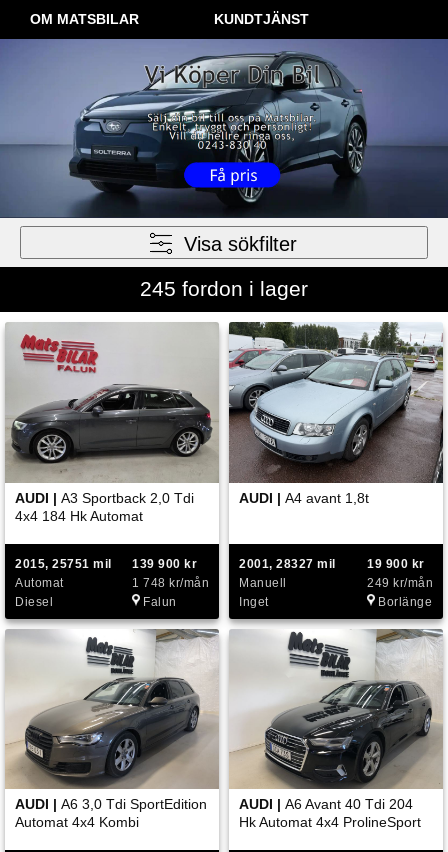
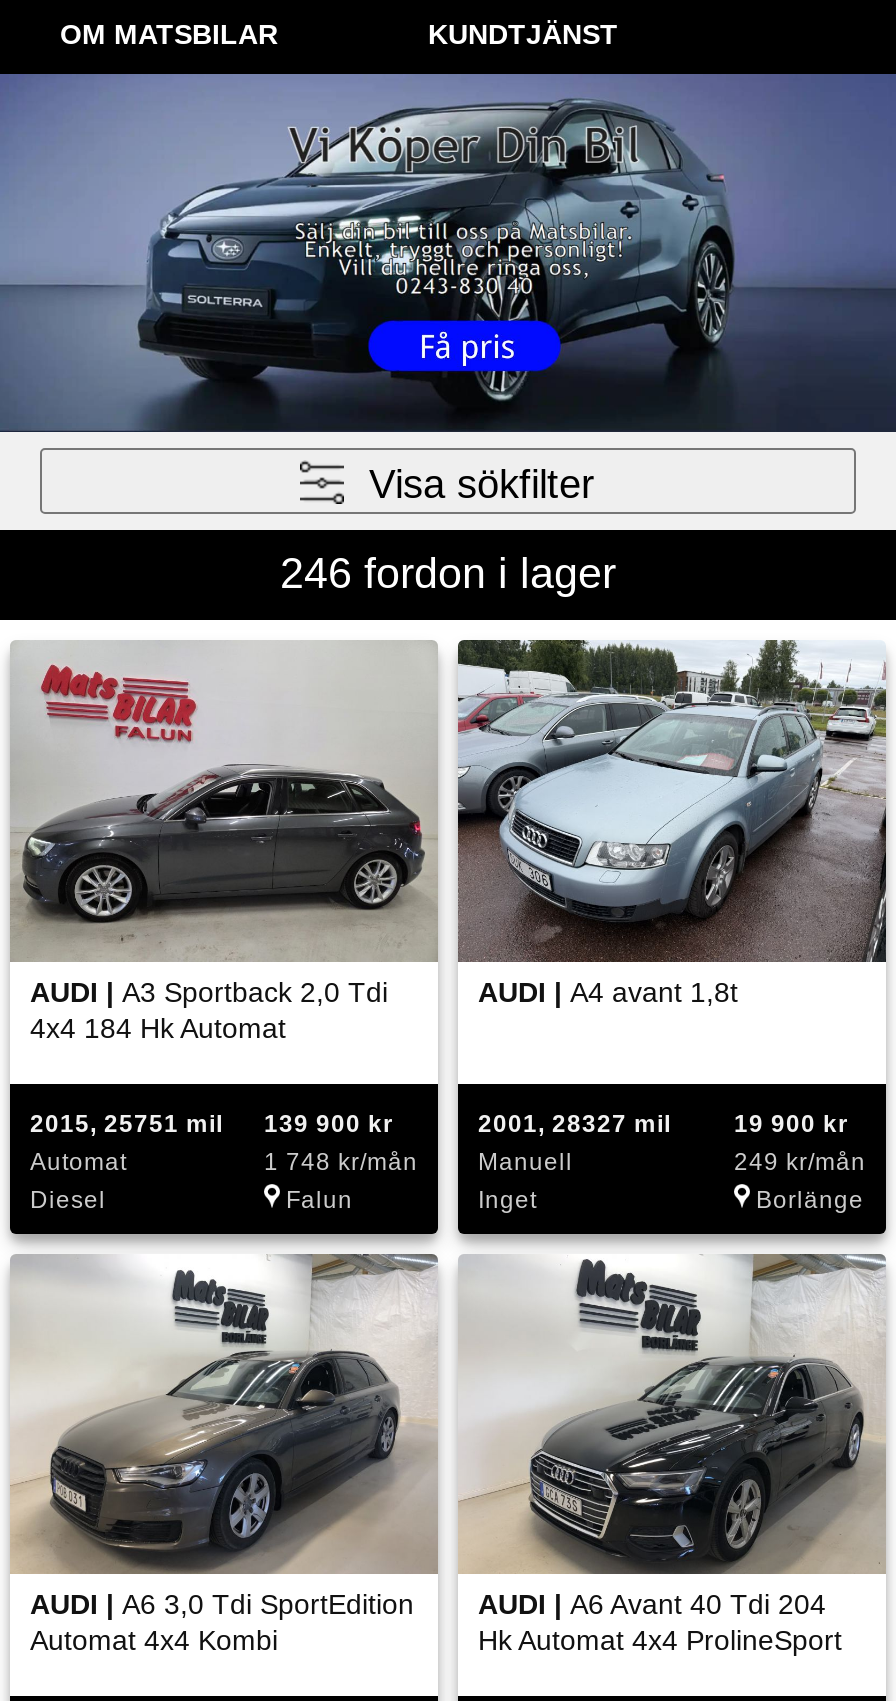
[140,277,308,301] 245 fordon i lager -> [280,551,616,599] 246 fordon i lager

